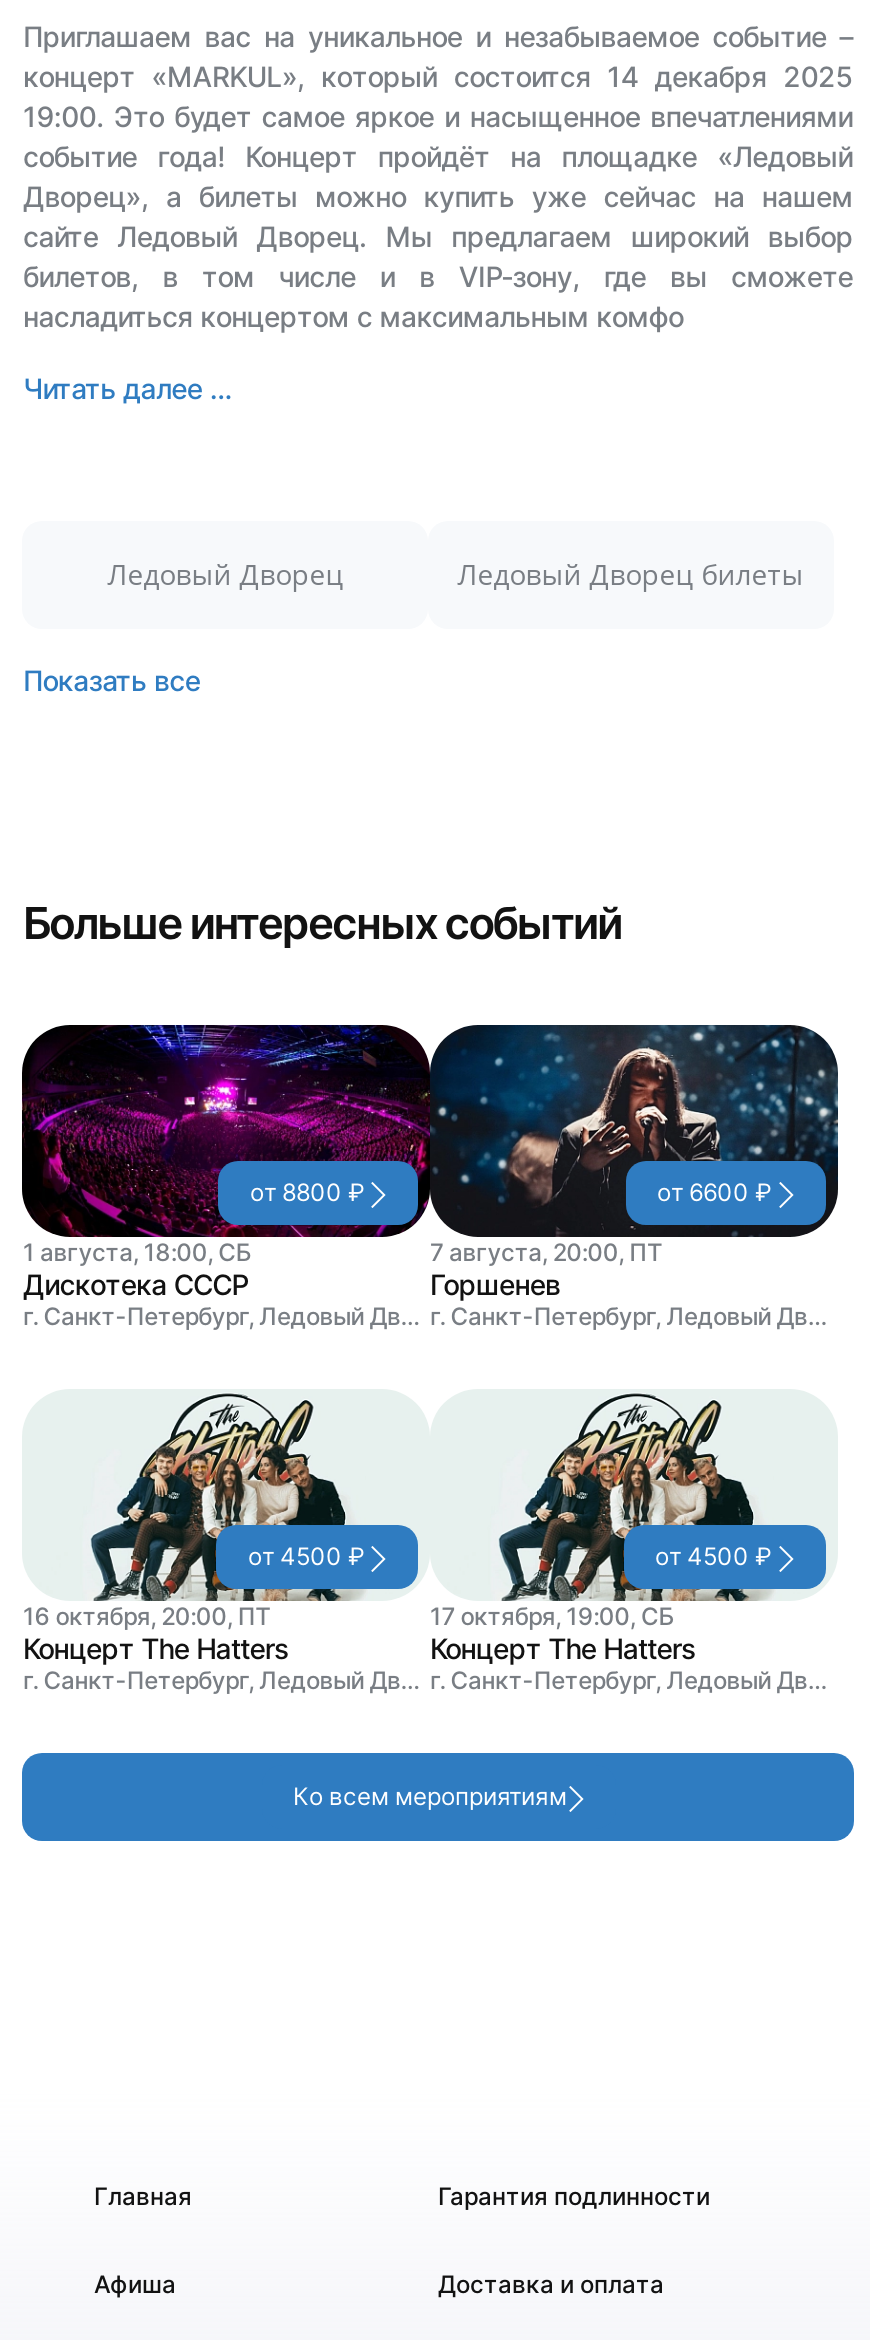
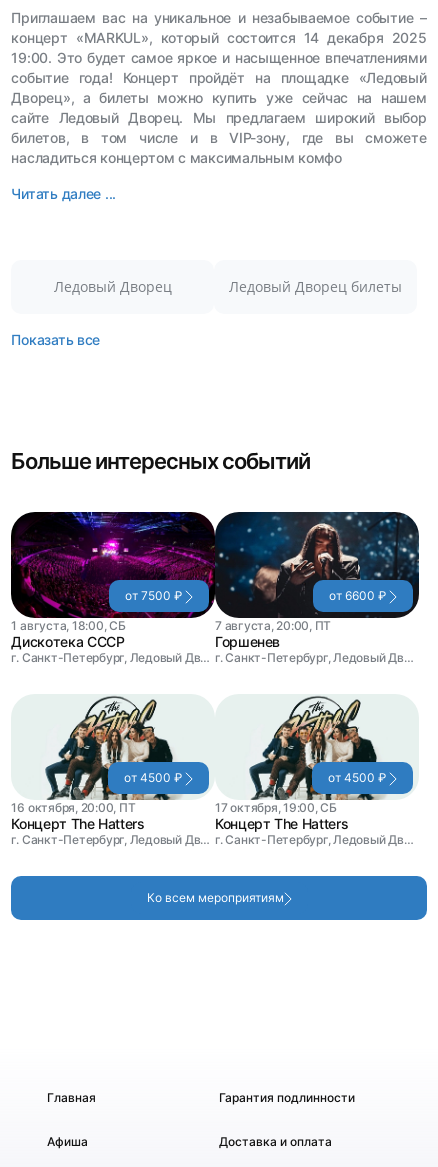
[250,1177,364,1207] от 8800 ₽ -> [125,588,182,603] от 7500 ₽

